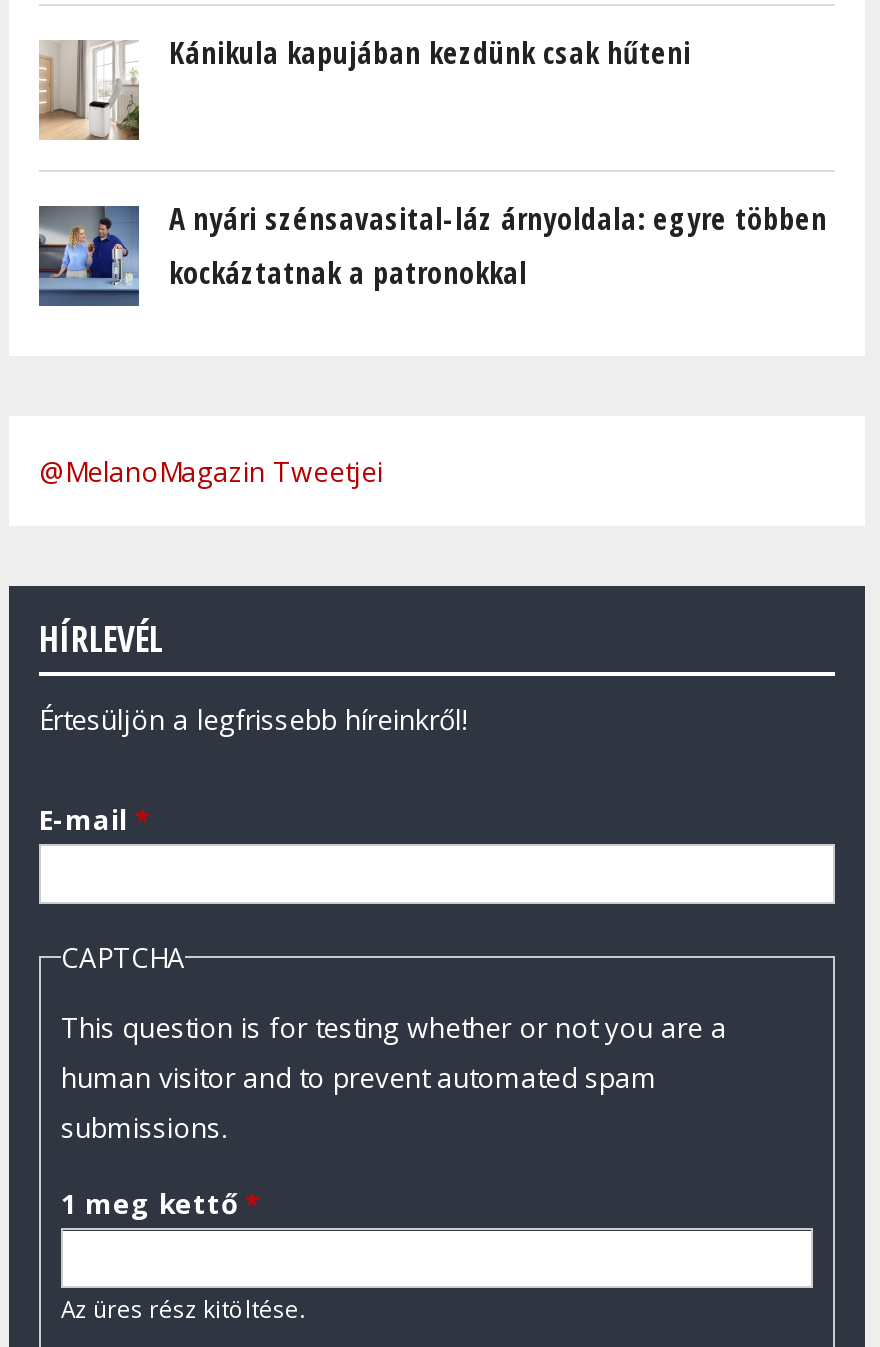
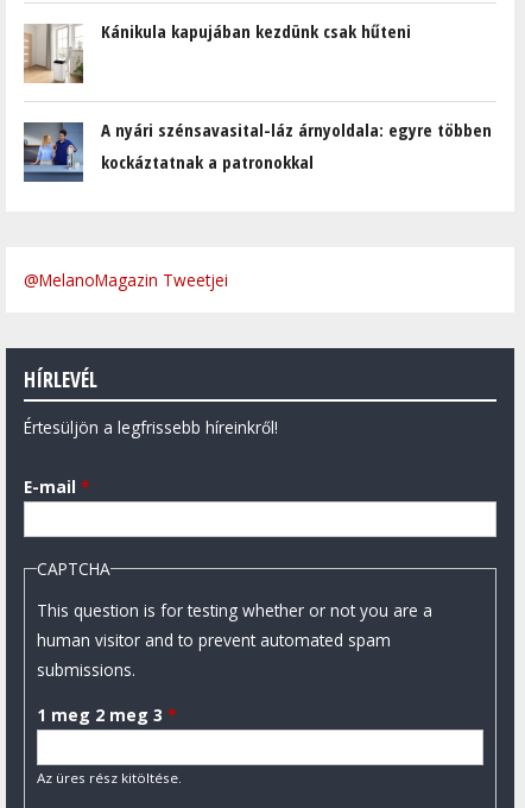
[61,1185,259,1223] 1 meg kettő * -> [37,704,176,726] 1 meg 2 meg 3 *

